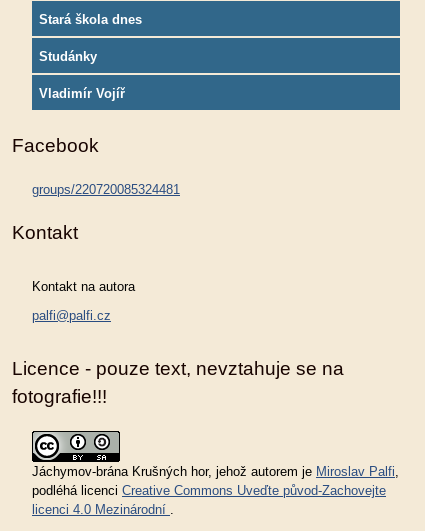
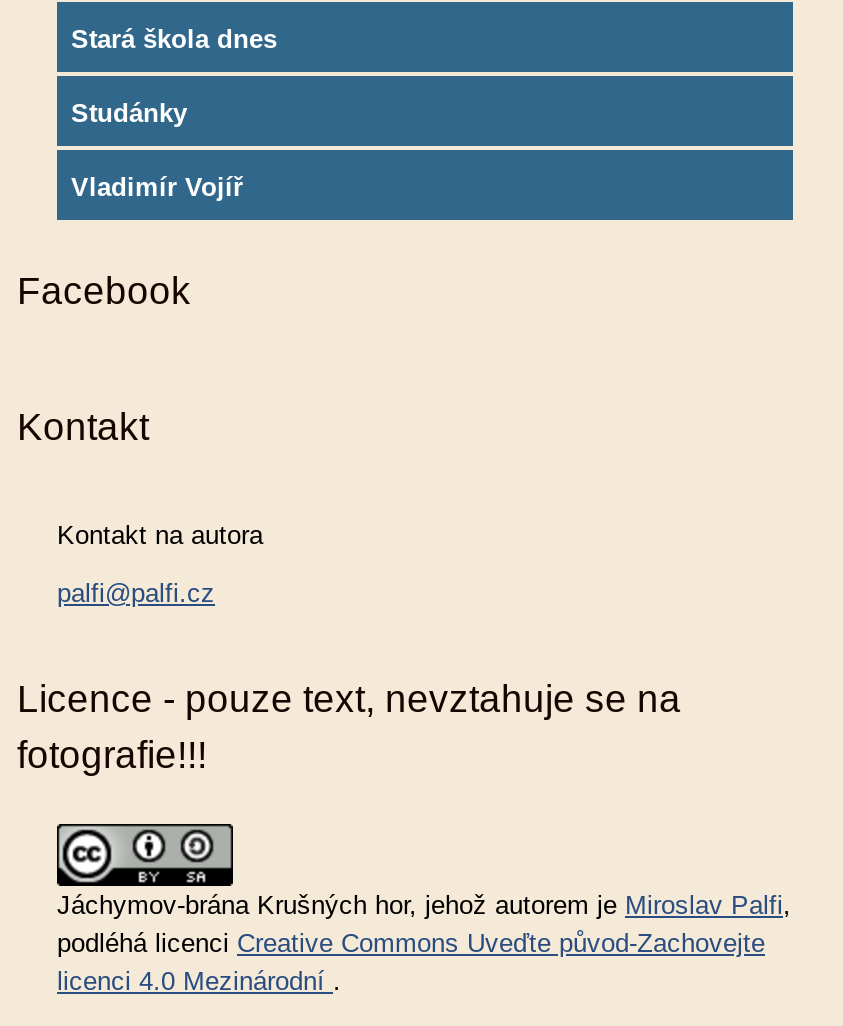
[32,182,180,197] groups/220720085324481 -> none

